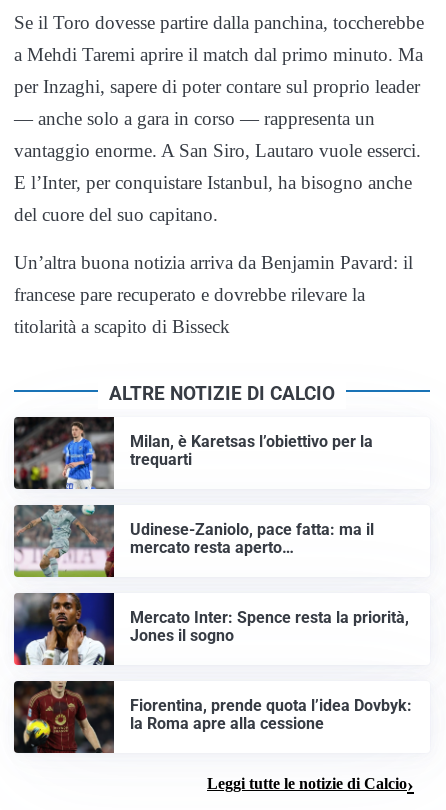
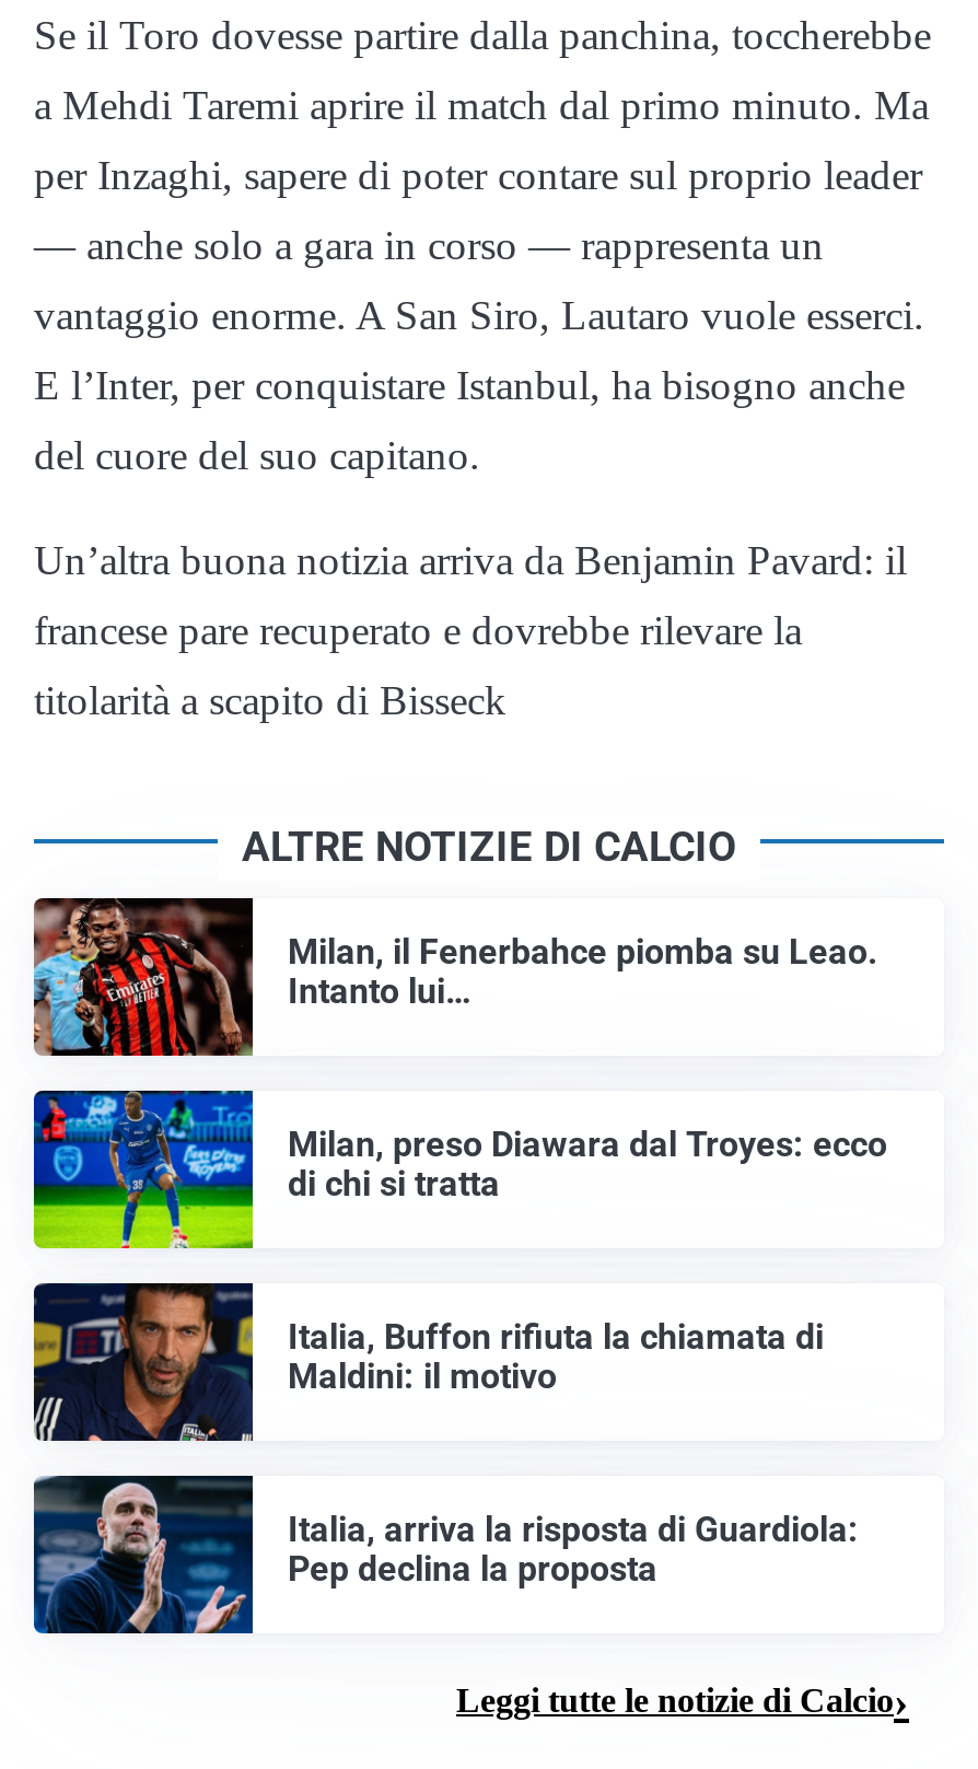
[13,417,373,490] [image] | Milan, è Karetsas l’obiettivo per la | trequarti -> [32,898,878,1058] [image] | Milan, il Fenerbahce piomba su Leao. | Intanto lui…
[13,504,374,578] [image] | Udinese-Zaniolo, pace fatta: ma il | mercato resta aperto… -> [32,1089,887,1250] [image] | Milan, preso Diawara dal Troyes: ecco | di chi si tratta
[13,592,409,666] [image] | Mercato Inter: Spence resta la priorità, | Jones il sogno -> [32,1281,824,1443] [image] | Italia, Buffon rifiuta la chiamata di | Maldini: il motivo
[13,680,412,754] [image] | Fiorentina, prende quota l’idea Dovbyk: | la Roma apre alla cessione -> [32,1474,859,1636] [image] | Italia, arriva la risposta di Guardiola: | Pep declina la proposta

